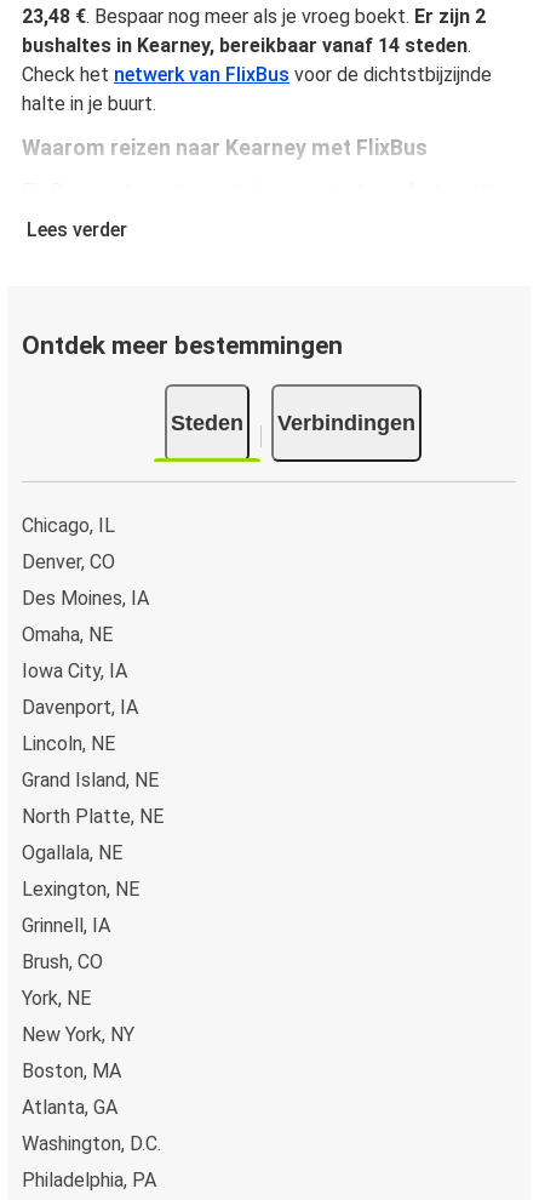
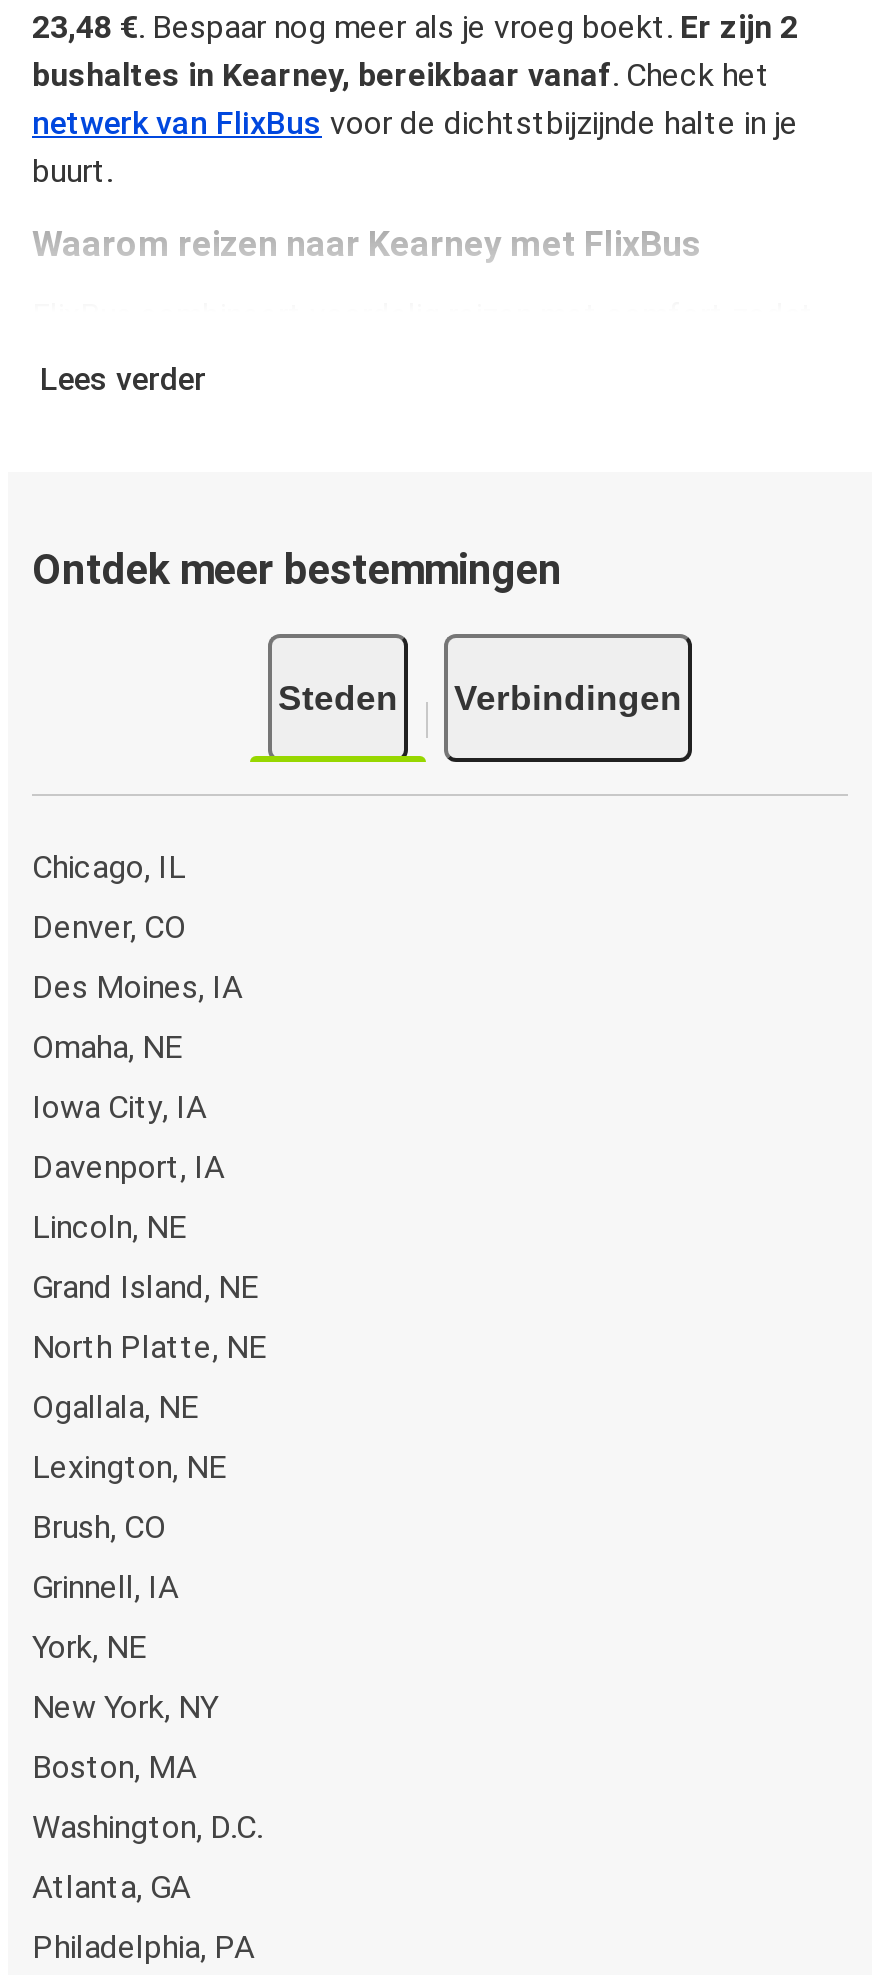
[22,34,492,116] bushaltes in Kearney, bereikbaar vanaf 14 steden. | Check het netwerk van FlixBus voor de dichtstbijzijnde | halte in je buurt. -> [32,57,798,191] bushaltes in Kearney, bereikbaar vanaf. Check het | netwerk van FlixBus voor de dichtstbijzijnde halte in je | buurt.
moved [22,913,110,936] -> [32,1567,178,1605]: Grinnell, IA
moved [22,950,103,973] -> [32,1507,166,1545]: Brush, CO
moved [22,1095,117,1118] -> [32,1867,190,1905]: Atlanta, GA
moved [22,1132,161,1155] -> [32,1807,262,1845]: Washington, D.C.

